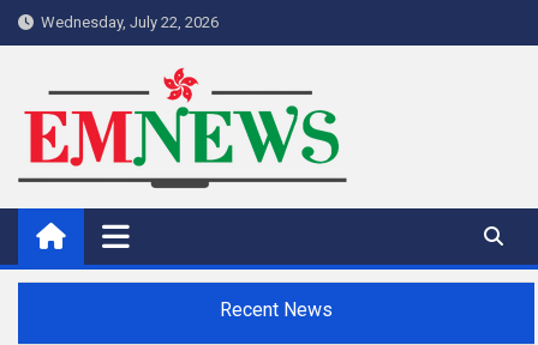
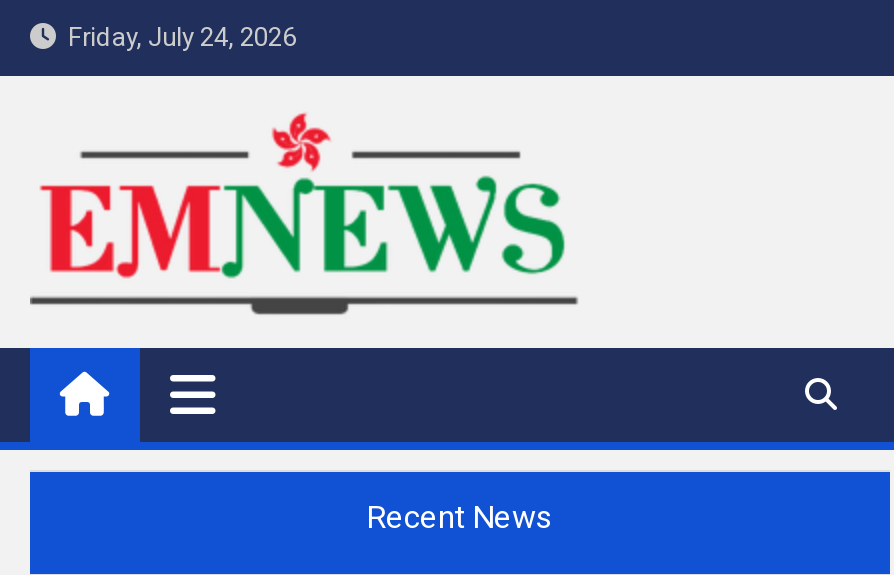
[34,13,219,31] Wednesday, July 22, 2026 -> [56,22,296,52] Friday, July 24, 2026

